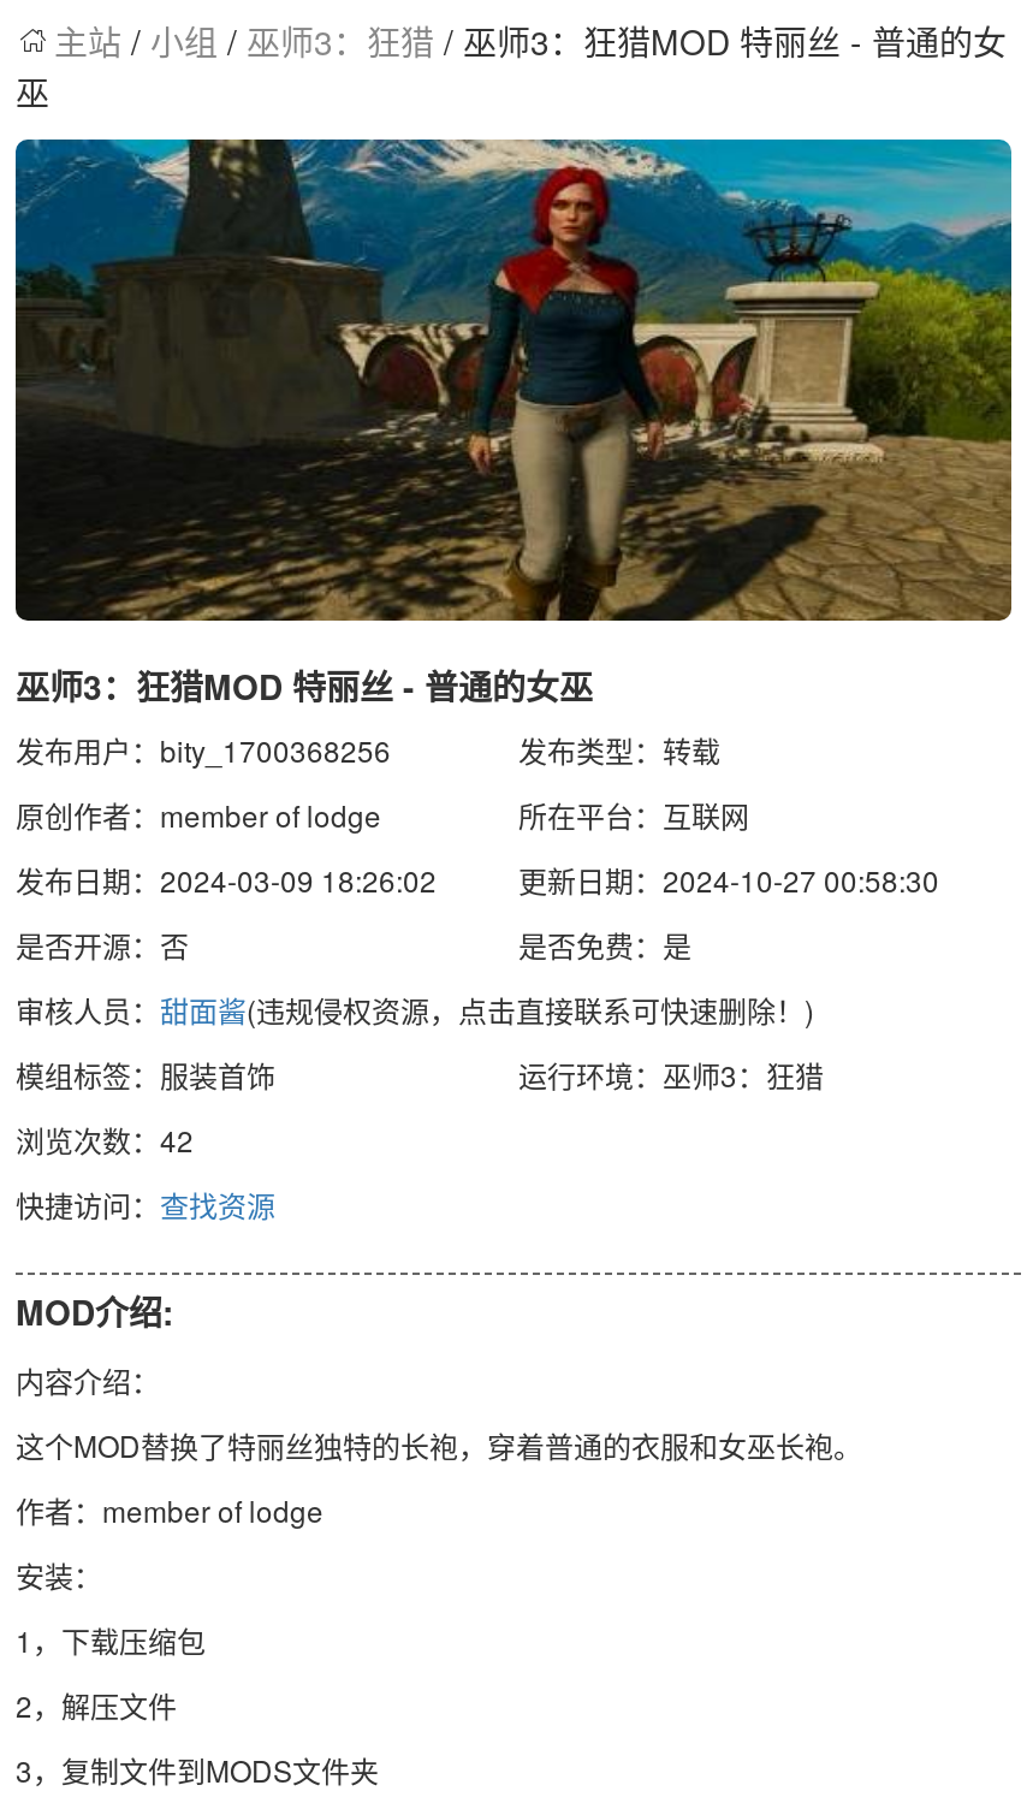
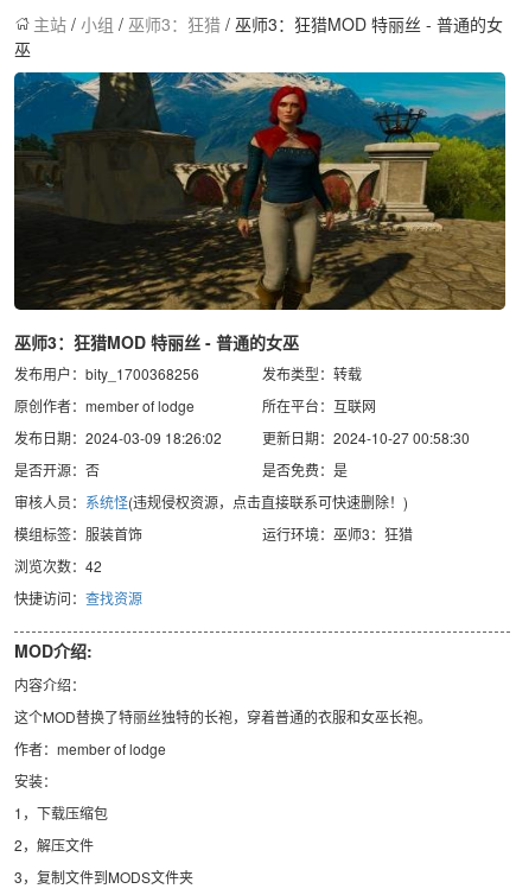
[16,989,814,1030] 审核人员：甜面酱(违规侵权资源，点击直接联系可快速删除！) -> [14,491,408,512] 审核人员：系统怪(违规侵权资源，点击直接联系可快速删除！)

